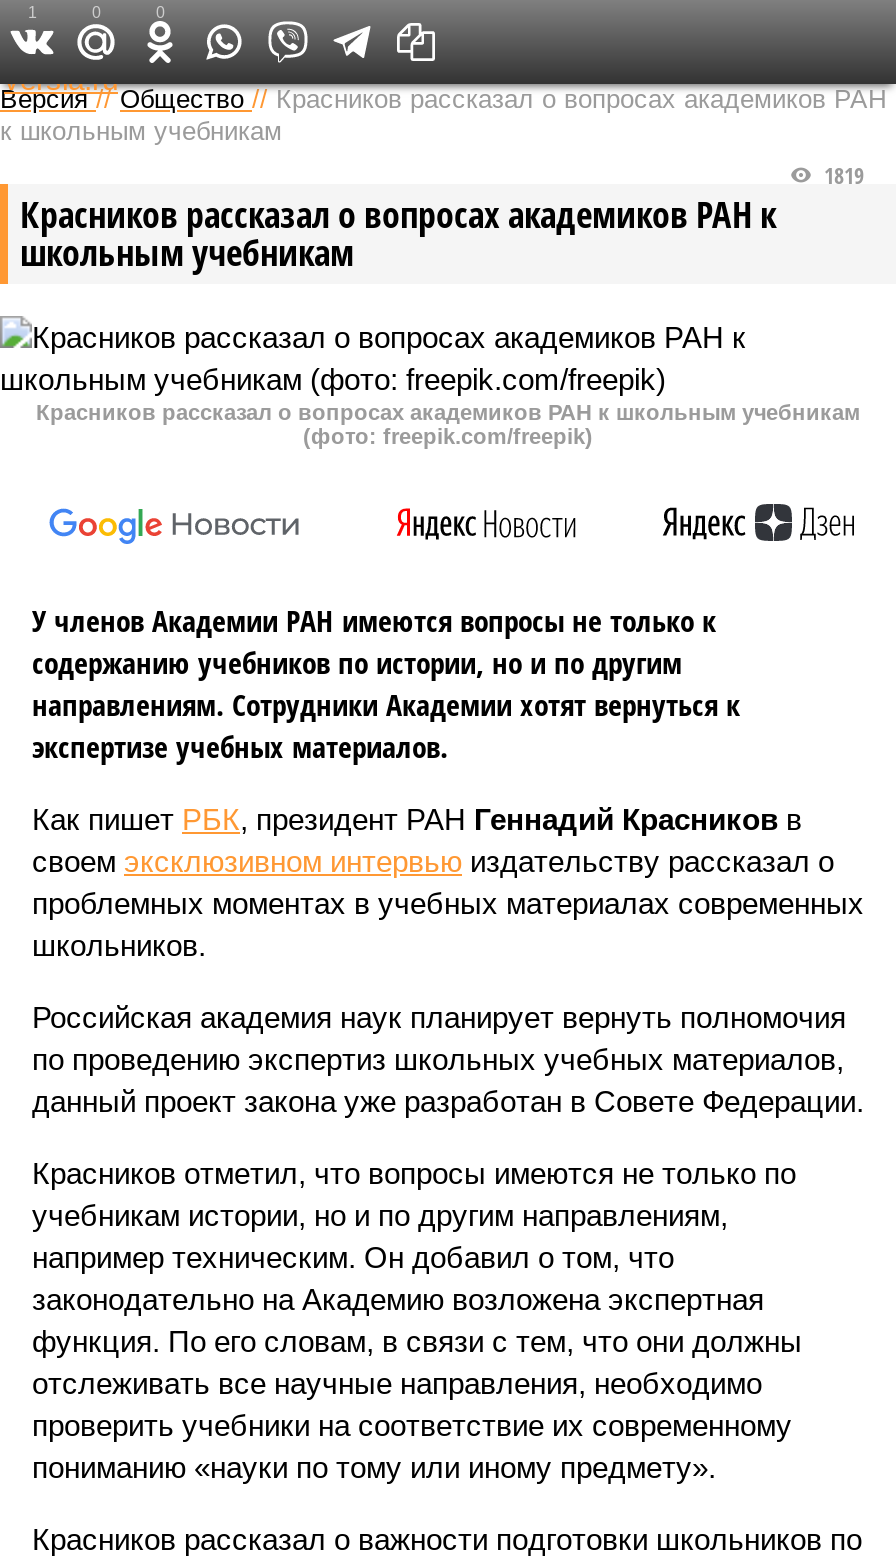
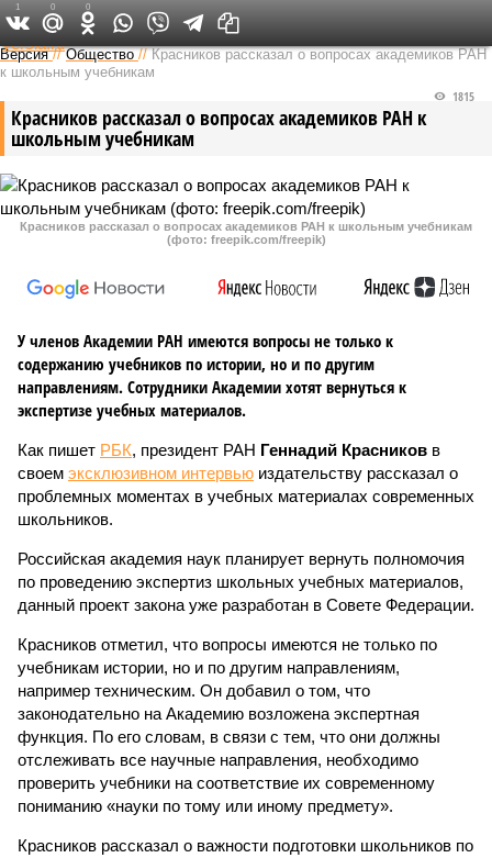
[818,160,864,190] 1819 -> [449,88,474,104] 1815

